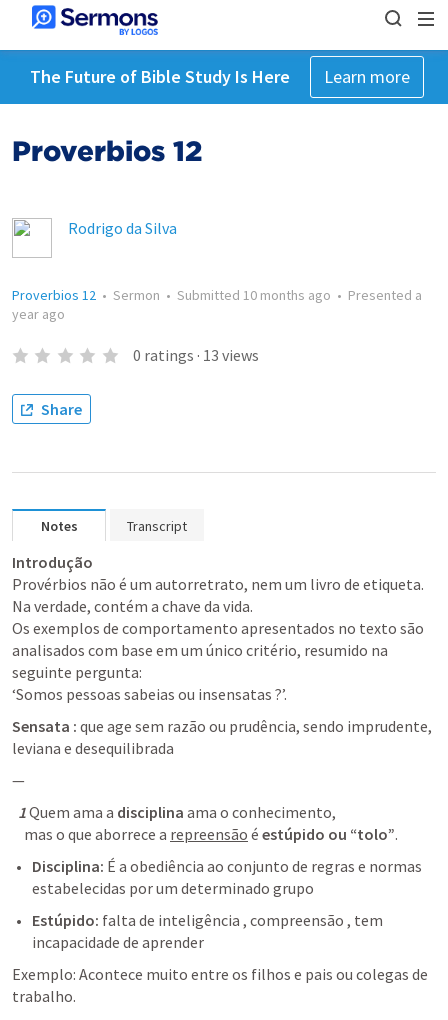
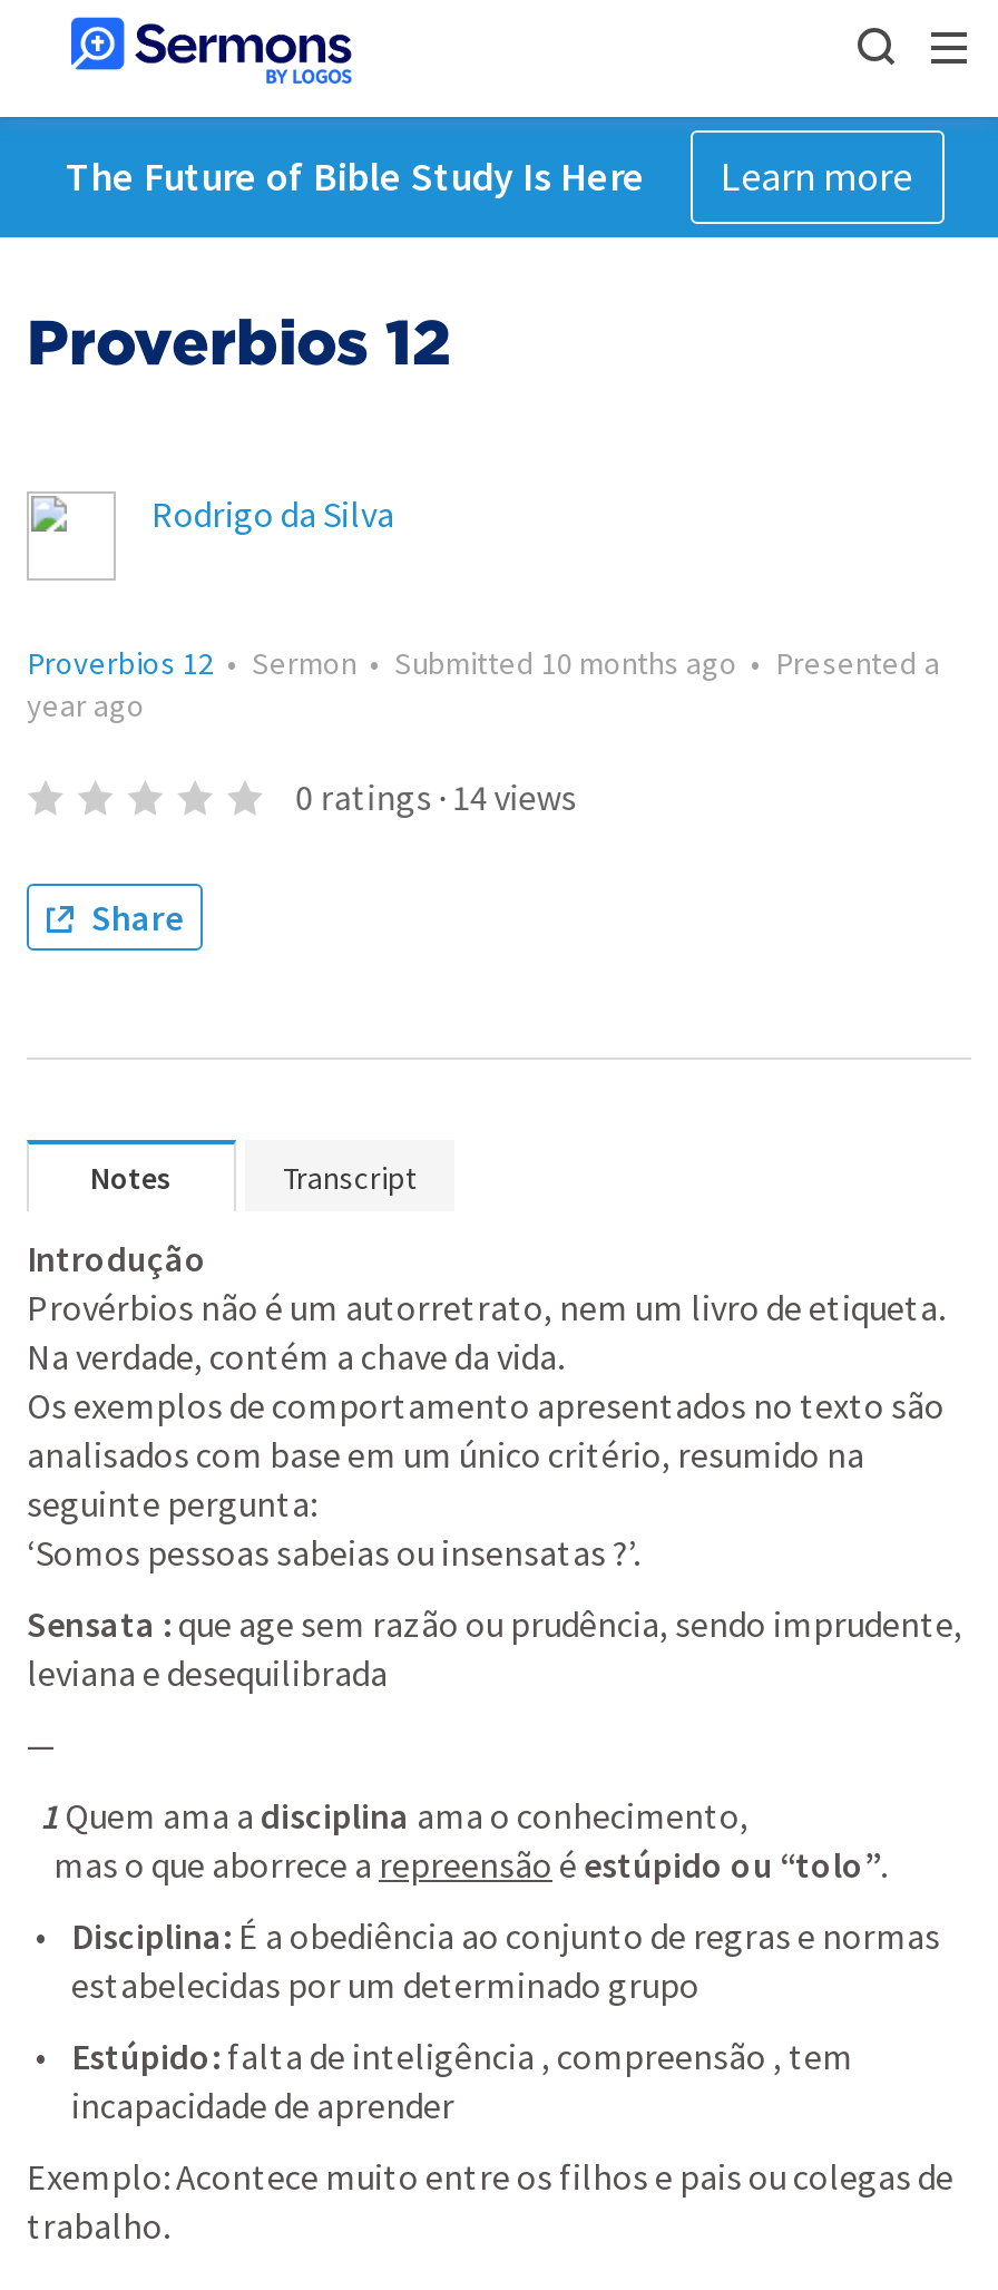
[133,345,259,365] 0 ratings · 13 views -> [296,774,576,819] 0 ratings · 14 views

